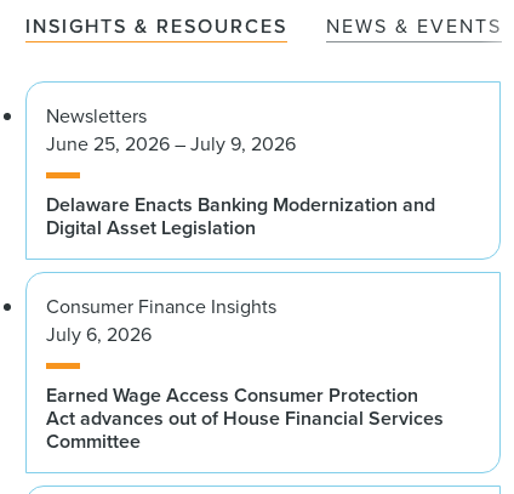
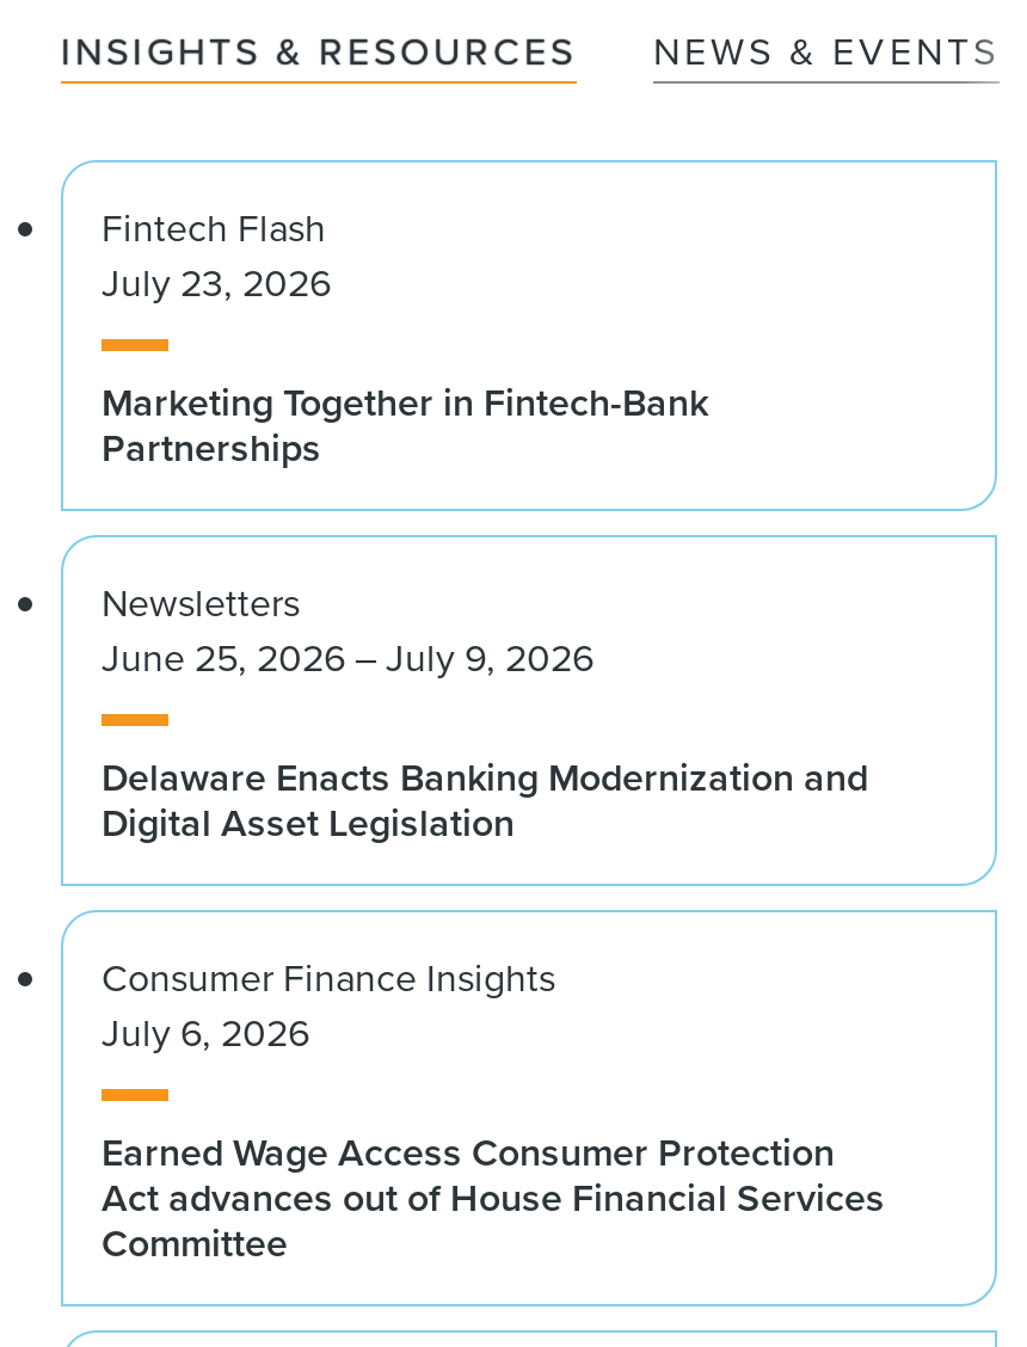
none -> [102,200,708,475] Fintech Flash | July 23, 2026 | Marketing Together in Fintech-Bank | Partnerships

